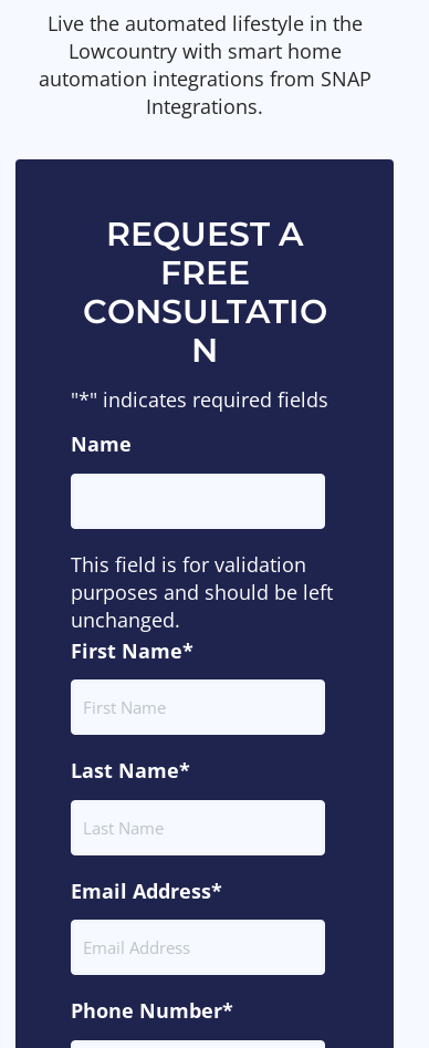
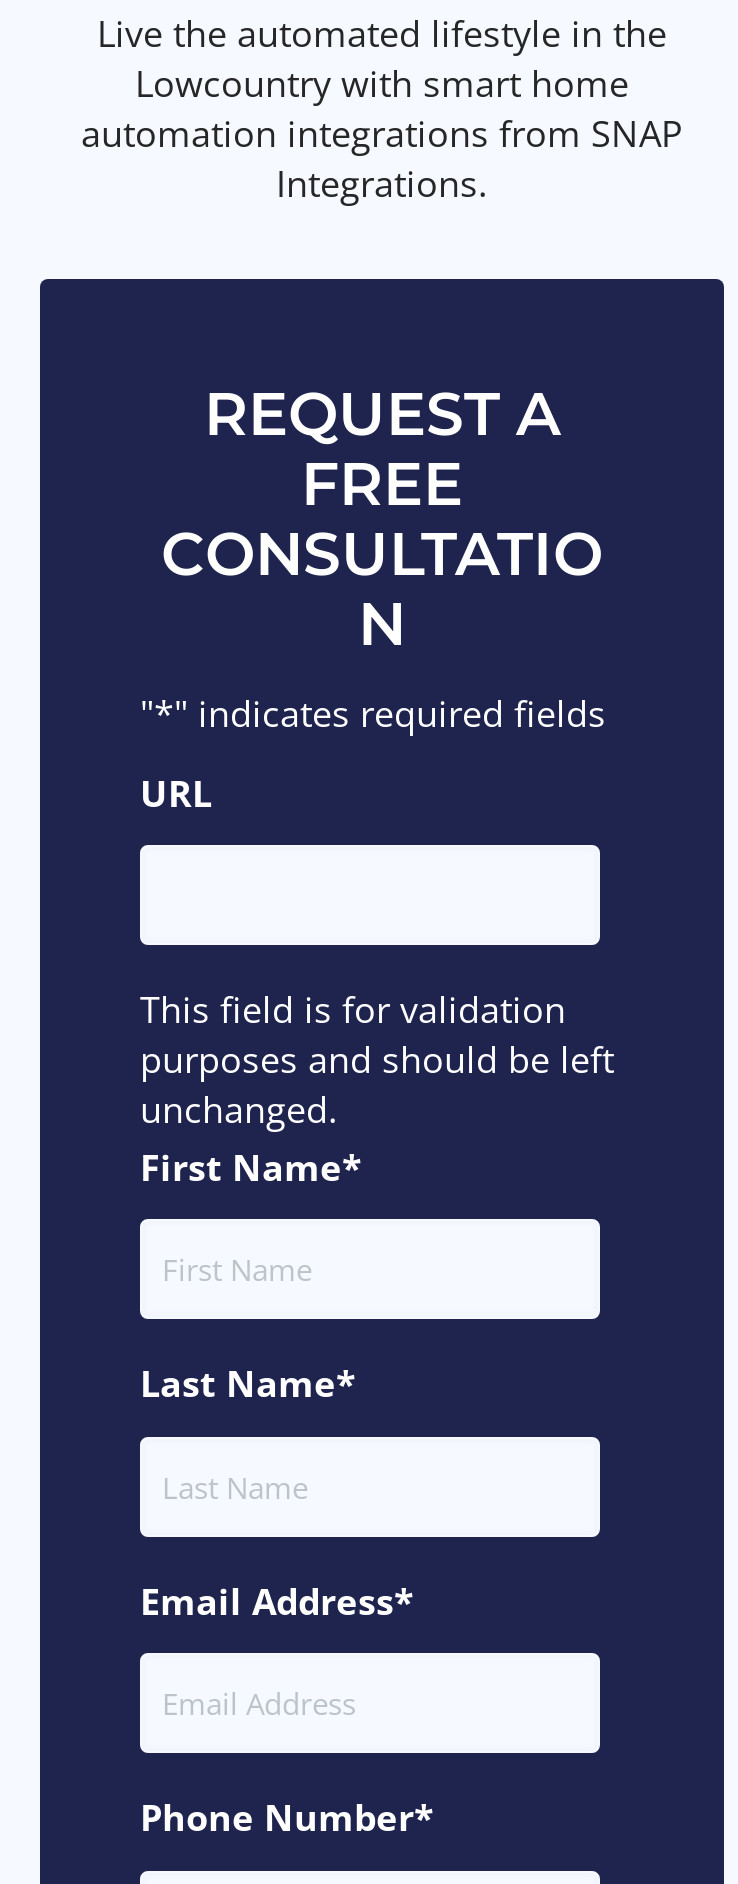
[71,430,132,457] Name -> [140,769,212,817] URL

